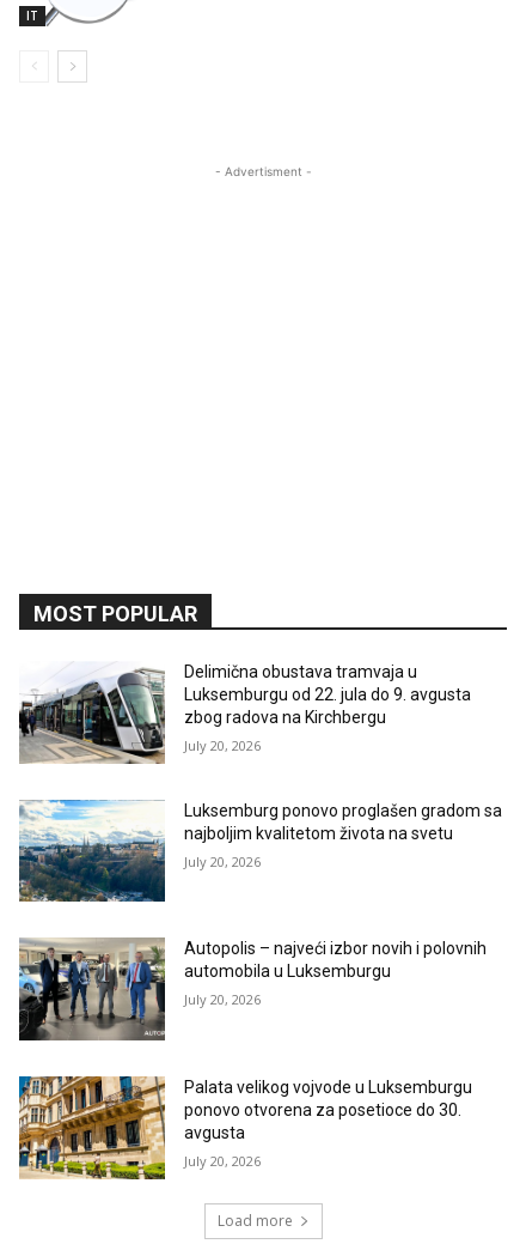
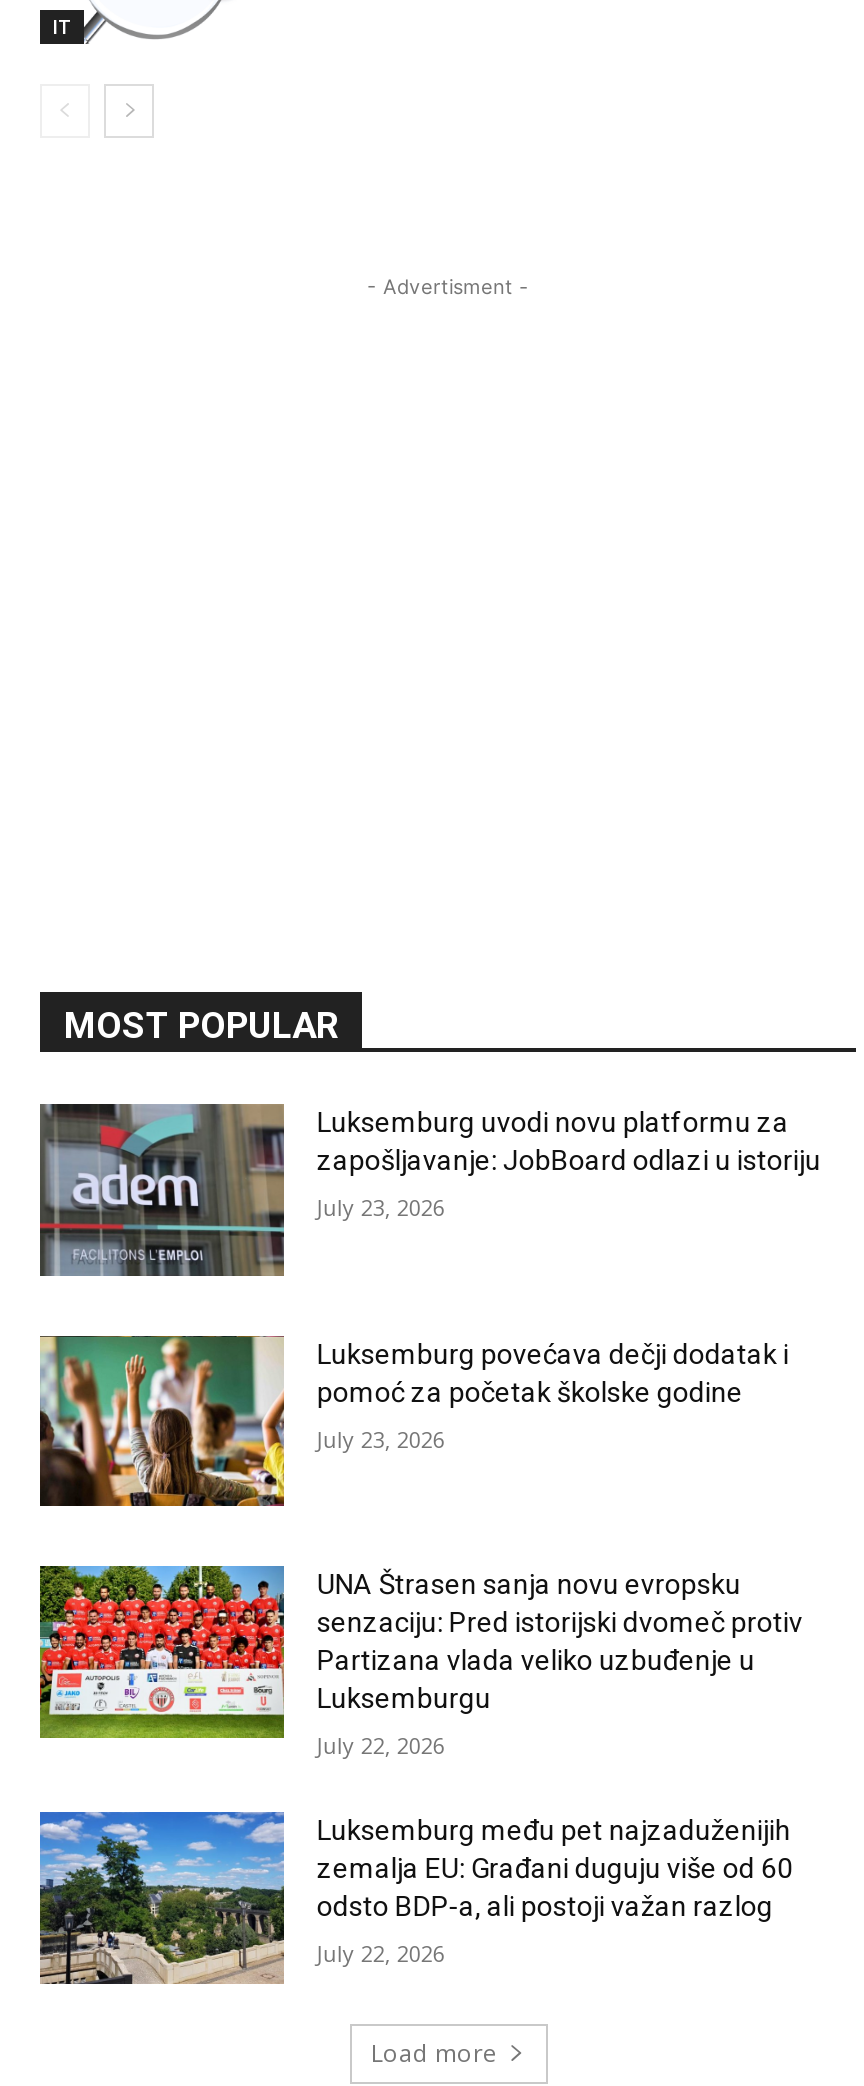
[19,661,471,764] [image] | Delimična obustava tramvaja u | Luksemburgu od 22. jula do 9. avgusta | zbog radova na Kirchbergu -> [38,1100,821,1276] [image] | Luksemburg uvodi novu platformu za | zapošljavanje: JobBoard odlazi u istoriju
[185,736,261,754] July 20, 2026 -> [317,1192,445,1222] July 23, 2026
[18,799,503,903] [image] | Luksemburg ponovo proglašen gradom sa | najboljim kvalitetom života na svetu -> [38,1334,789,1508] [image] | Luksemburg povećava dečji dodatak i | pomoć za početak školske godine
[185,852,261,870] July 20, 2026 -> [317,1423,445,1453] July 23, 2026
[18,936,487,1042] [image] | Autopolis – najveći izbor novih i polovnih | automobila u Luksemburgu -> [38,1564,803,1740] [image] | UNA Štrasen sanja novu evropsku | senzaciju: Pred istorijski dvomeč protiv | Partizana vlada veliko uzbuđenje u | Luksemburgu
[185,991,261,1009] July 20, 2026 -> [317,1731,445,1761] July 22, 2026
[18,1075,473,1181] [image] | Palata velikog vojvode u Luksemburgu | ponovo otvorena za posetioce do 30. | avgusta -> [38,1808,793,1986] [image] | Luksemburg među pet najzaduženijih | zemalja EU: Građani duguju više od 60 | odsto BDP-a, ali postoji važan razlog
[185,1152,261,1170] July 20, 2026 -> [317,1939,445,1969] July 22, 2026

